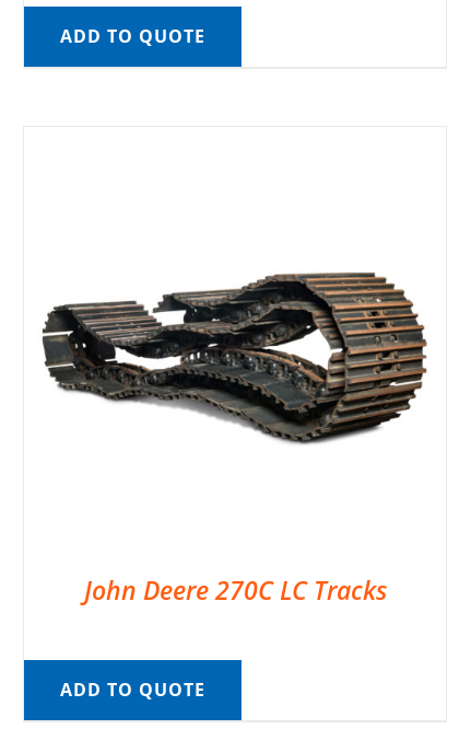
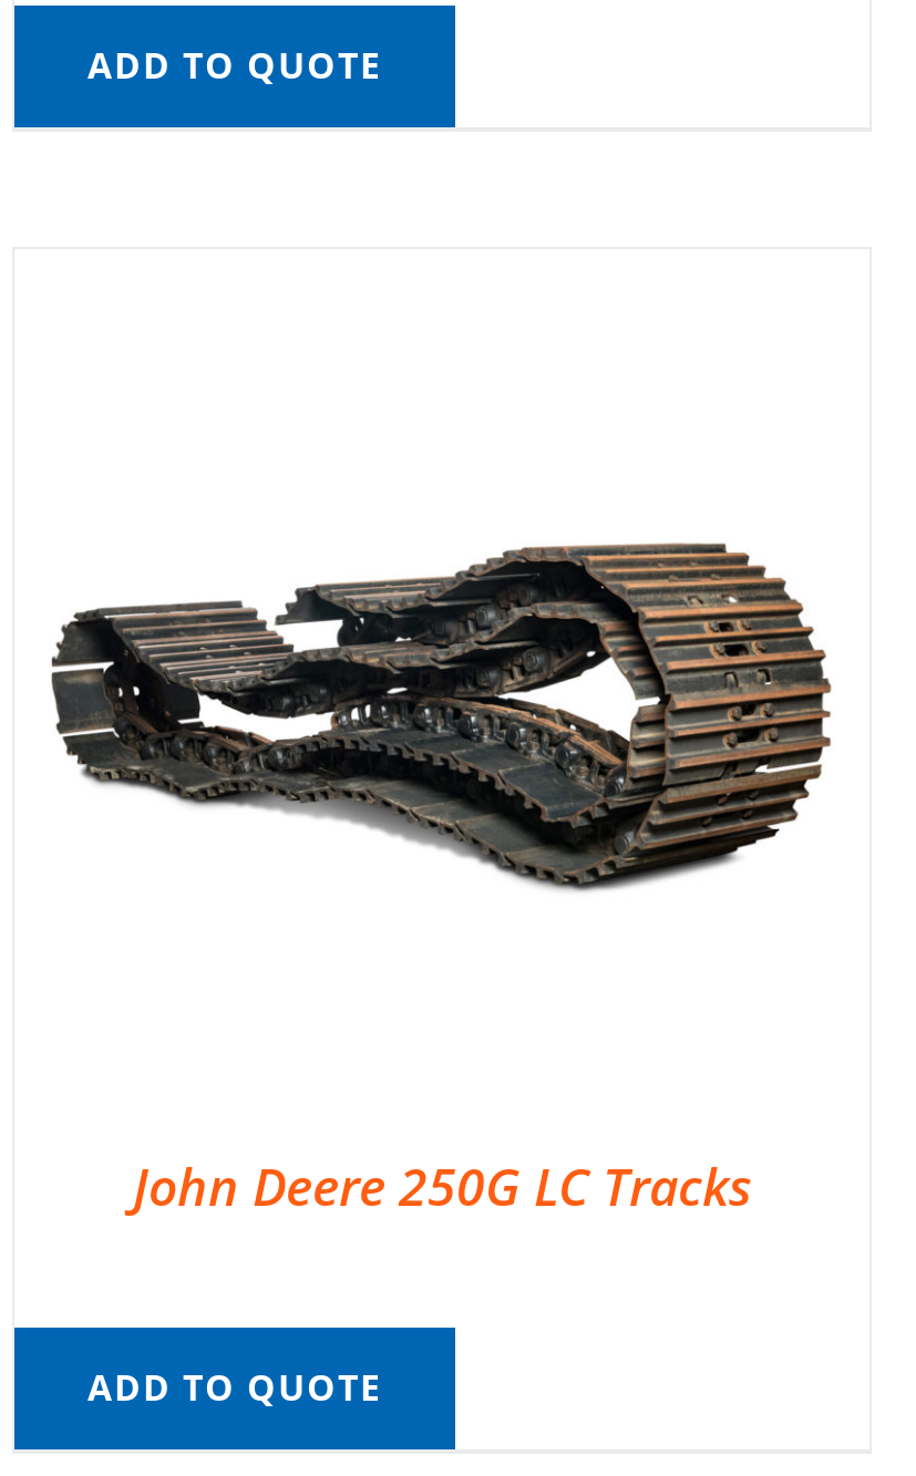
[84,573,386,608] John Deere 270C LC Tracks -> [133,1151,751,1222] John Deere 250G LC Tracks

